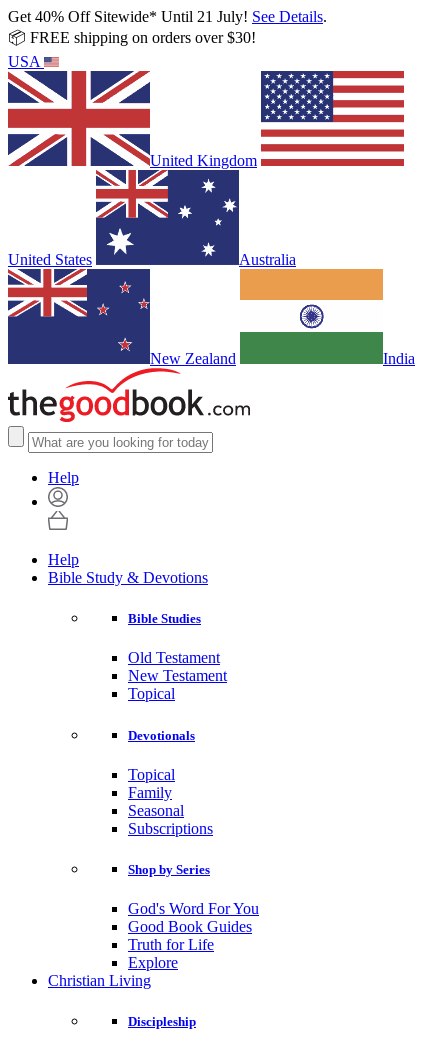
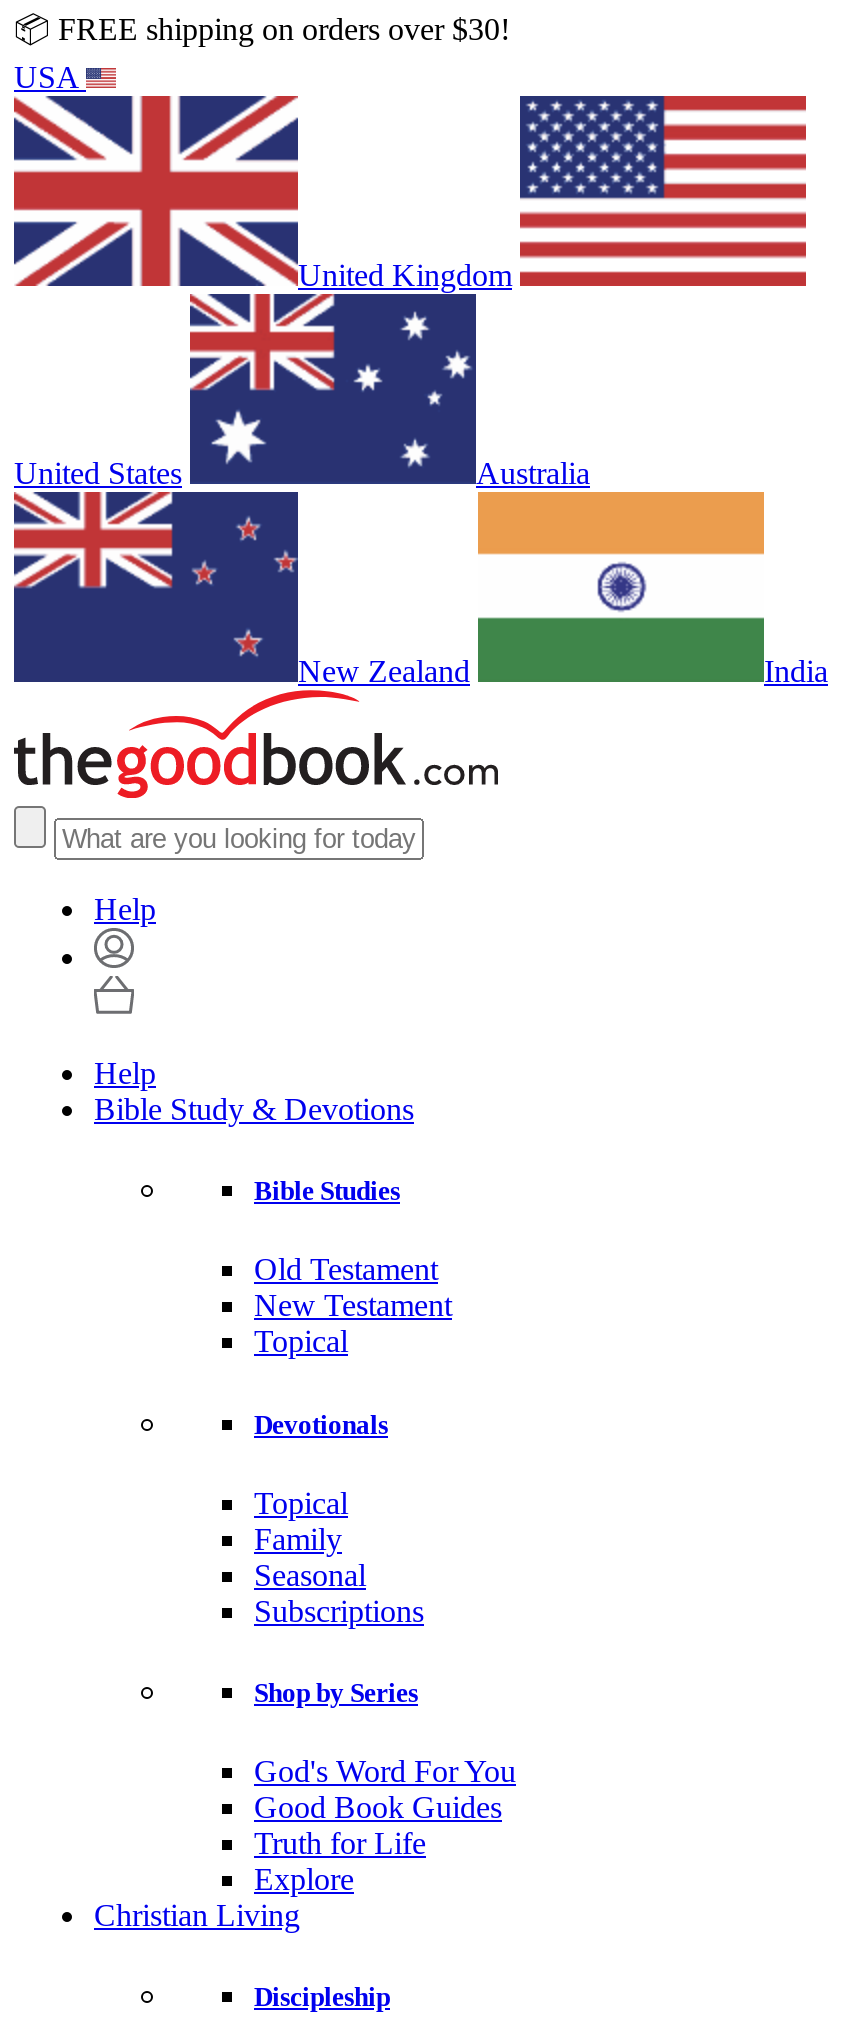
[8,8,327,25] Get 40% Off Sitewide* Until 21 July! See Details. -> none

